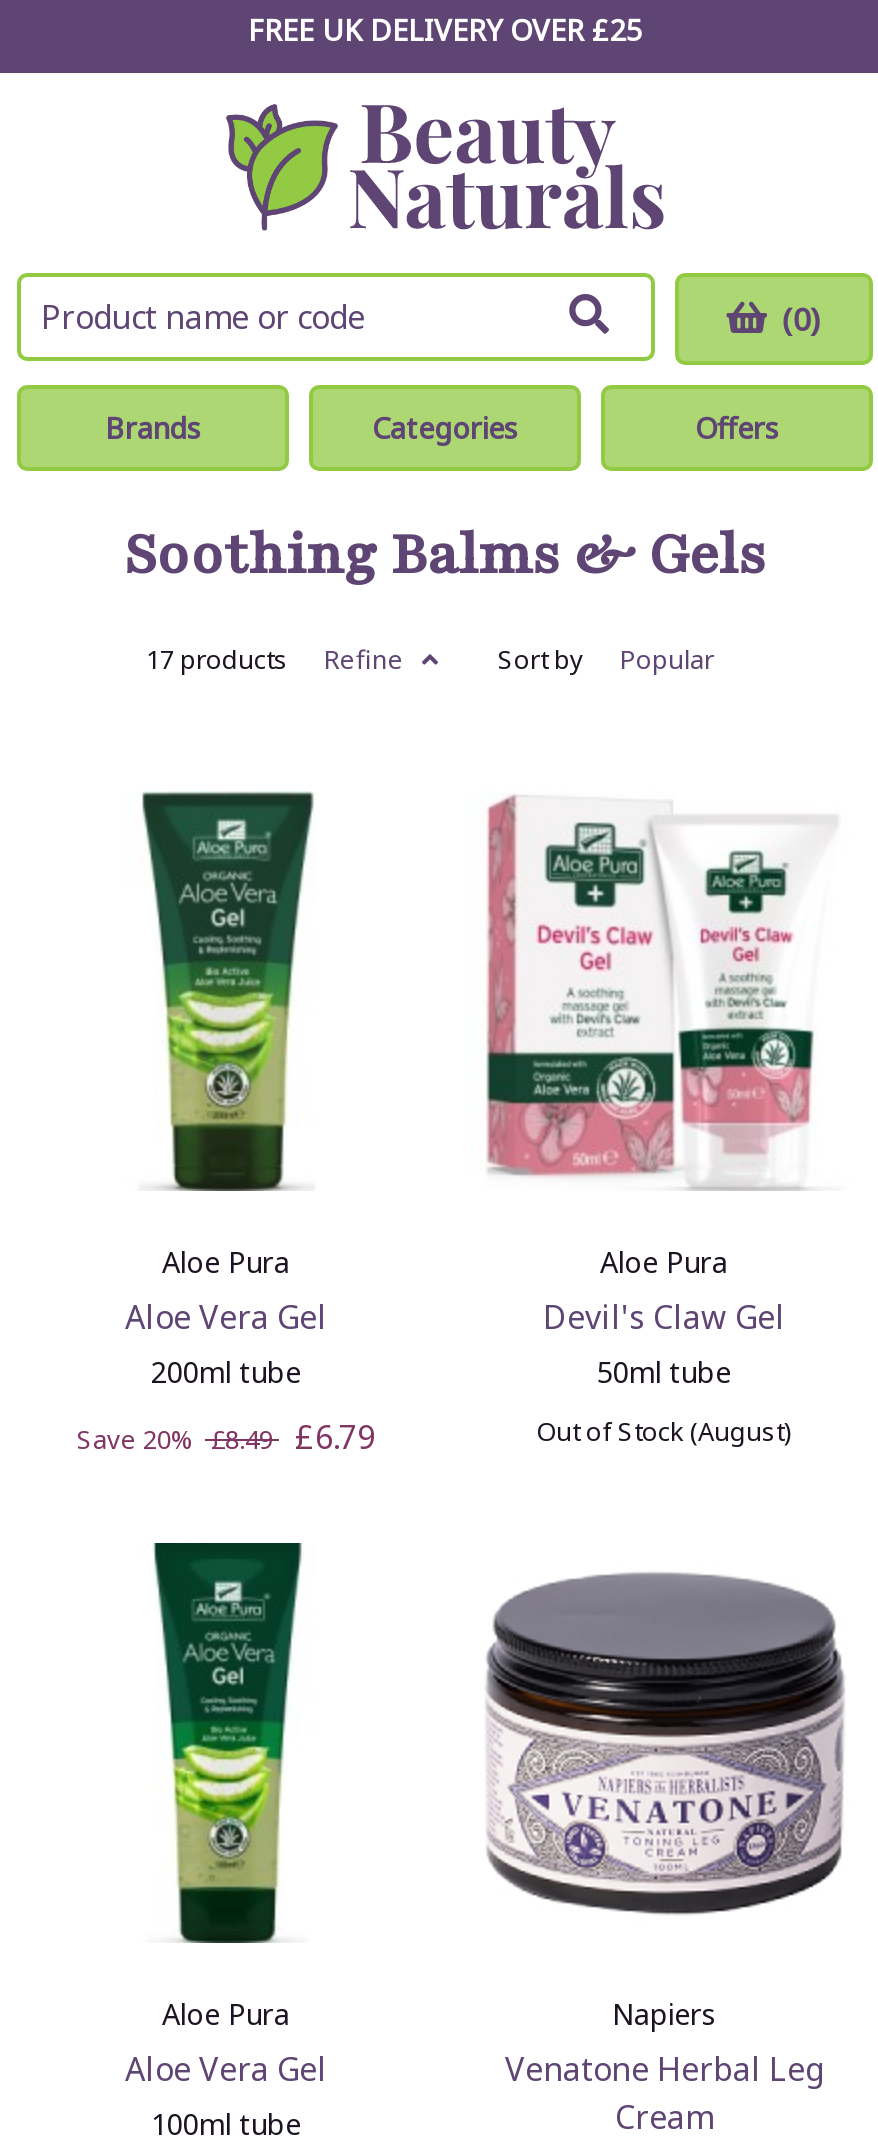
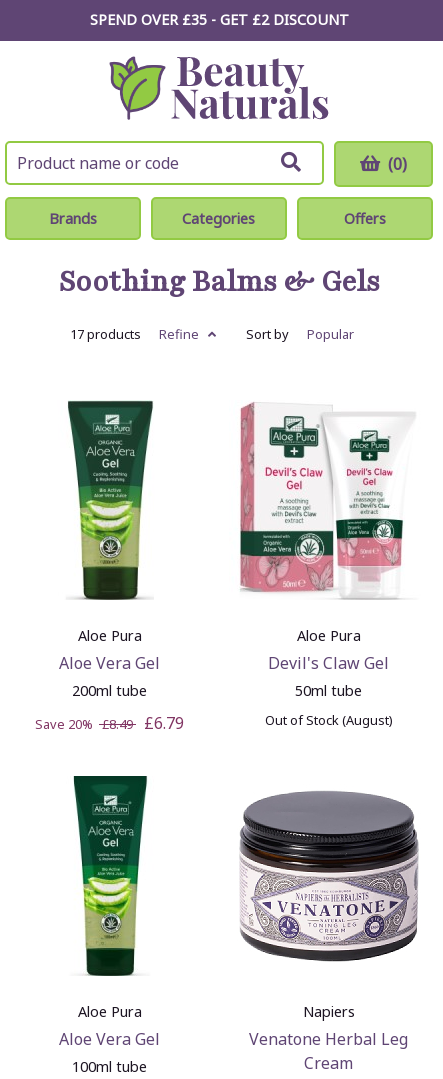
[248,11,642,49] FREE UK DELIVERY OVER £25 -> [89,10,348,29] SPEND OVER £35 - GET £2 DISCOUNT

